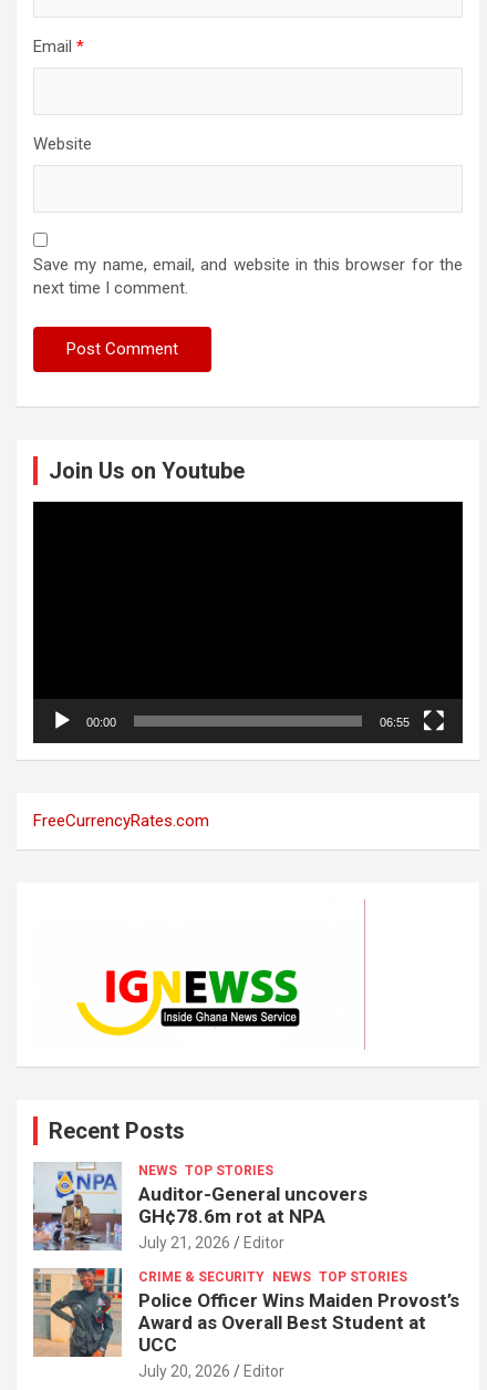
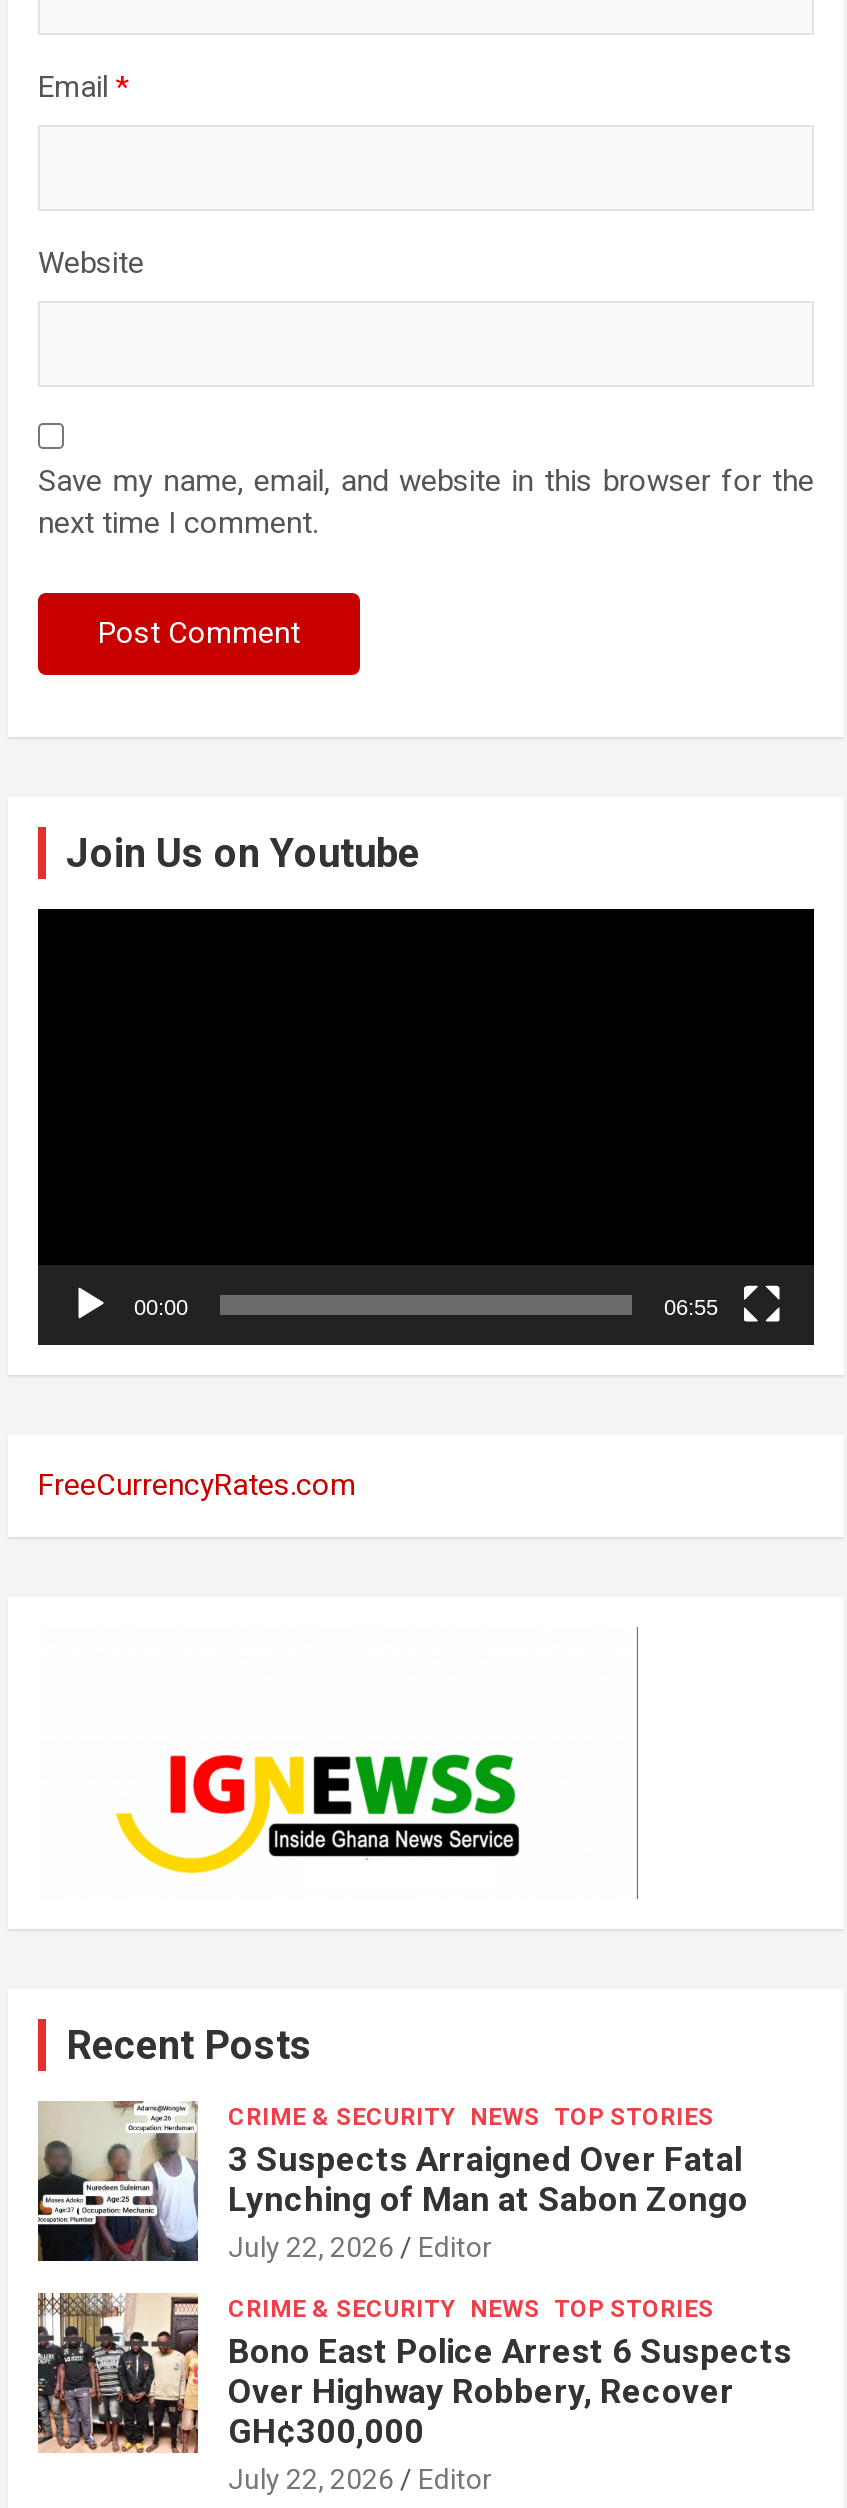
[32,1162,367,1251] [image] | NEWS TOP STORIES | Auditor-General uncovers | GH¢78.6m rot at NPA | July 21, 2026 -> [36,2101,748,2263] [image] | CRIME & SECURITY NEWS TOP STORIES | 3 Suspects Arraigned Over Fatal | Lynching of Man at Sabon Zongo | July 22, 2026
[33,1267,459,1380] [image] | Police Officer Wins Maiden Provost’s | Award as Overall Best Student at | UCC | July 20, 2026 -> [38,2293,792,2495] [image] | Bono East Police Arrest 6 Suspects | Over Highway Robbery, Recover | GH¢300,000 | July 22, 2026

